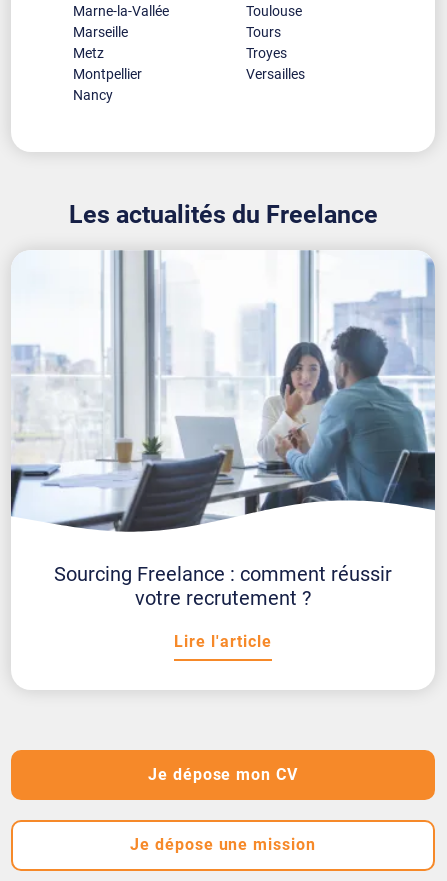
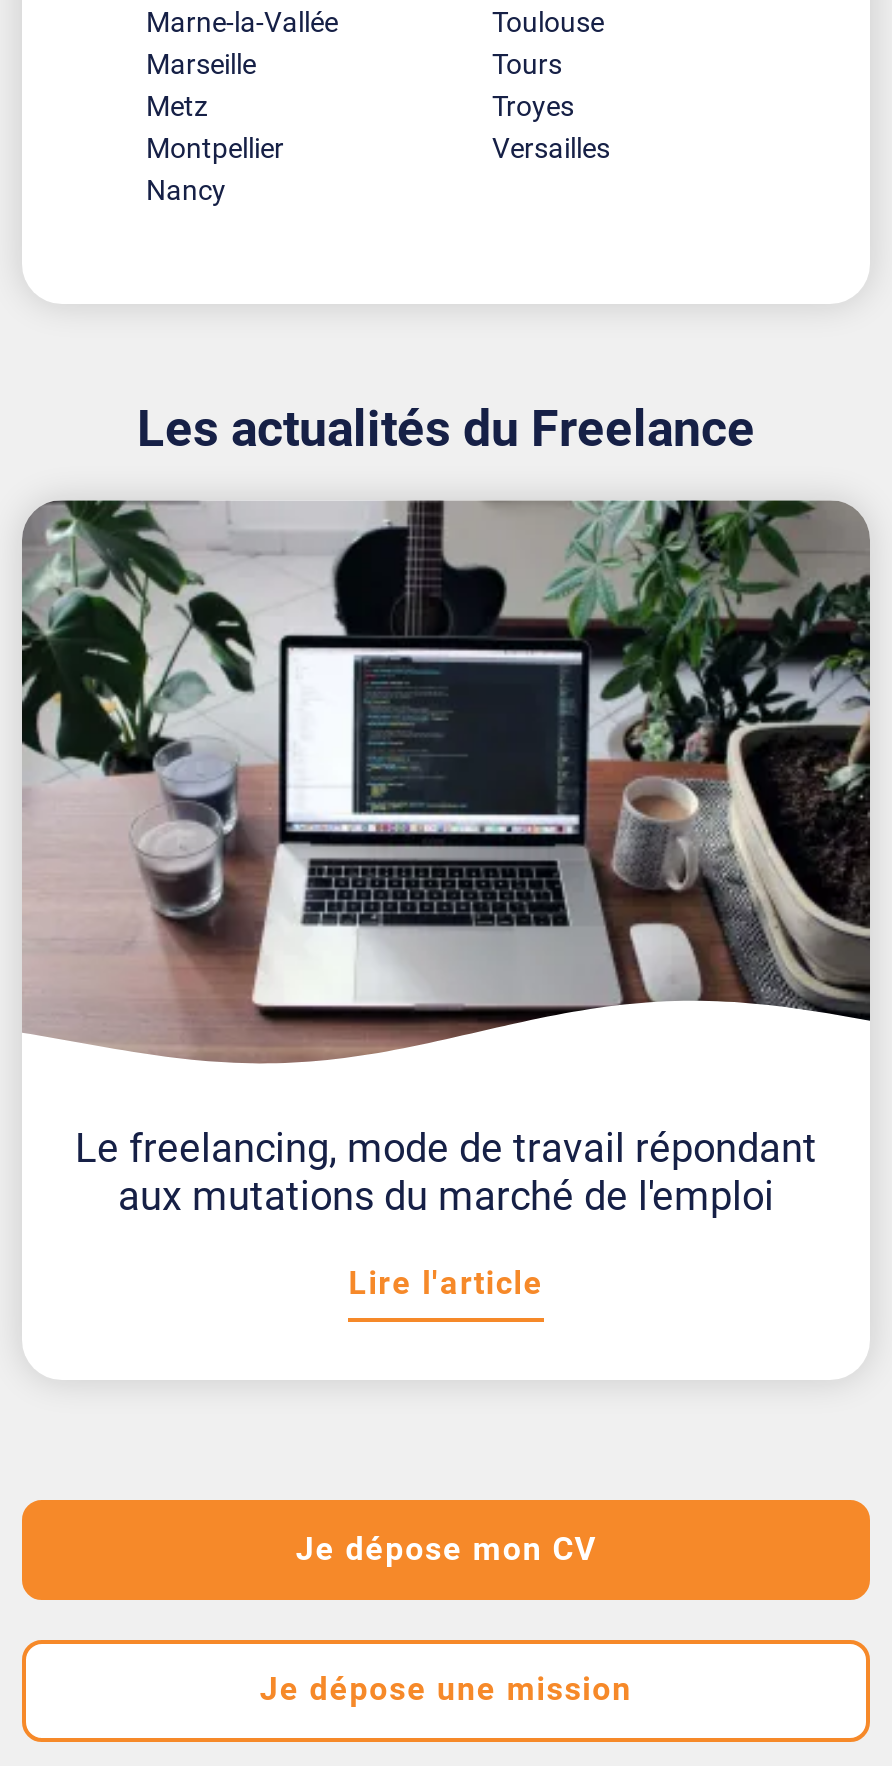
[10,250,436,610] [image] | Sourcing Freelance : comment réussir | votre recrutement ? -> [20,498,872,1221] [image] | Le freelancing, mode de travail répondant | aux mutations du marché de l'emploi

